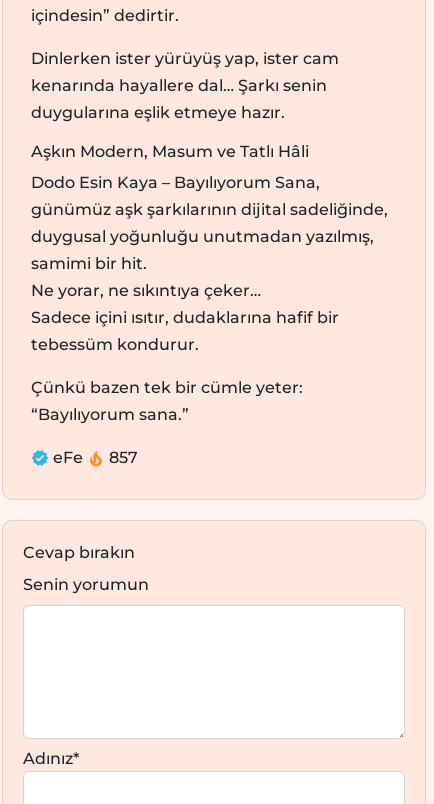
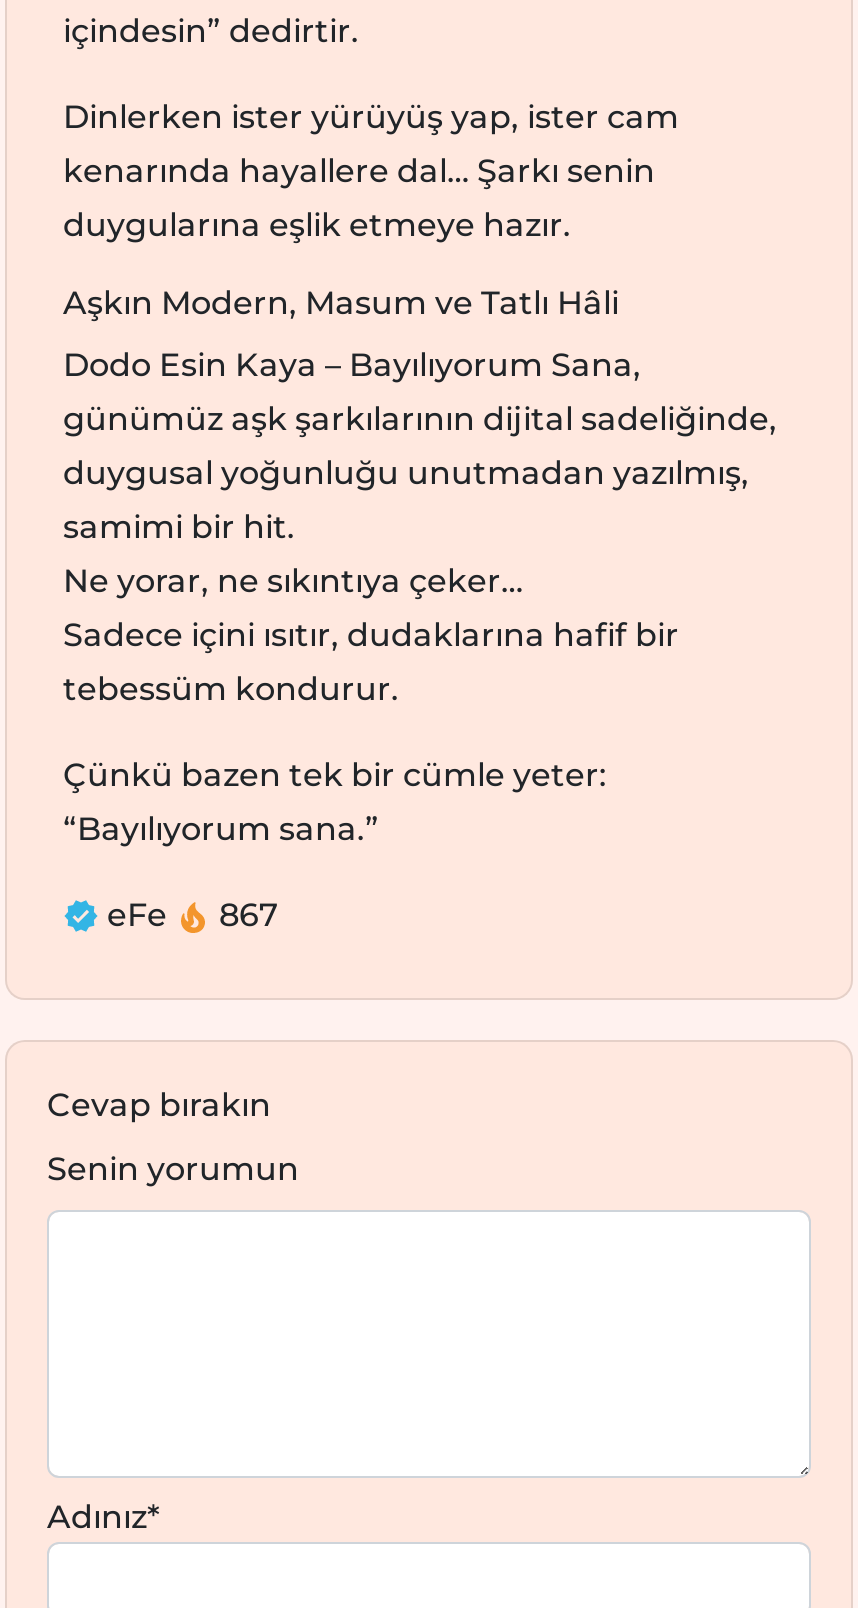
[53,448,138,467] eFe 857 -> [107,895,279,933] eFe 867

